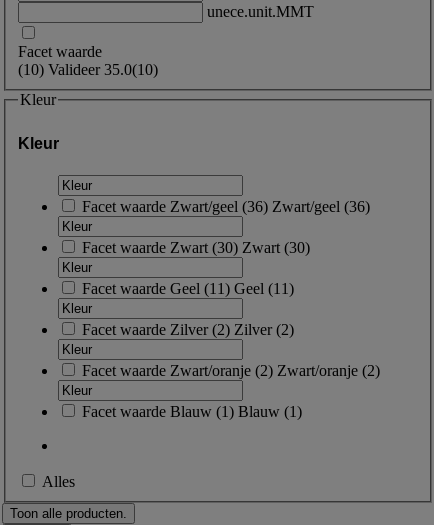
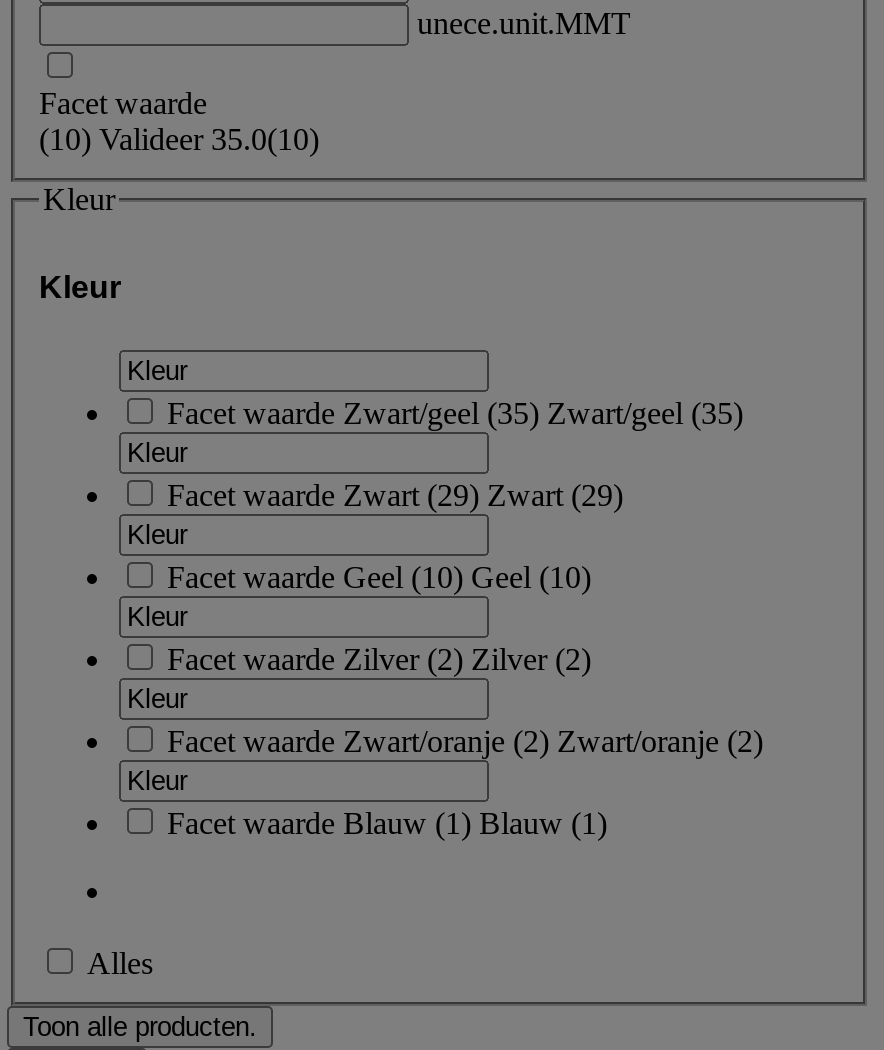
[82,198,370,215] Facet waarde Zwart/geel (36) Zwart/geel (36) -> [167,395,743,429] Facet waarde Zwart/geel (35) Zwart/geel (35)
[82,239,310,256] Facet waarde Zwart (30) Zwart (30) -> [167,477,623,511] Facet waarde Zwart (29) Zwart (29)
[82,280,294,297] Facet waarde Geel (11) Geel (11) -> [167,559,591,593] Facet waarde Geel (10) Geel (10)

